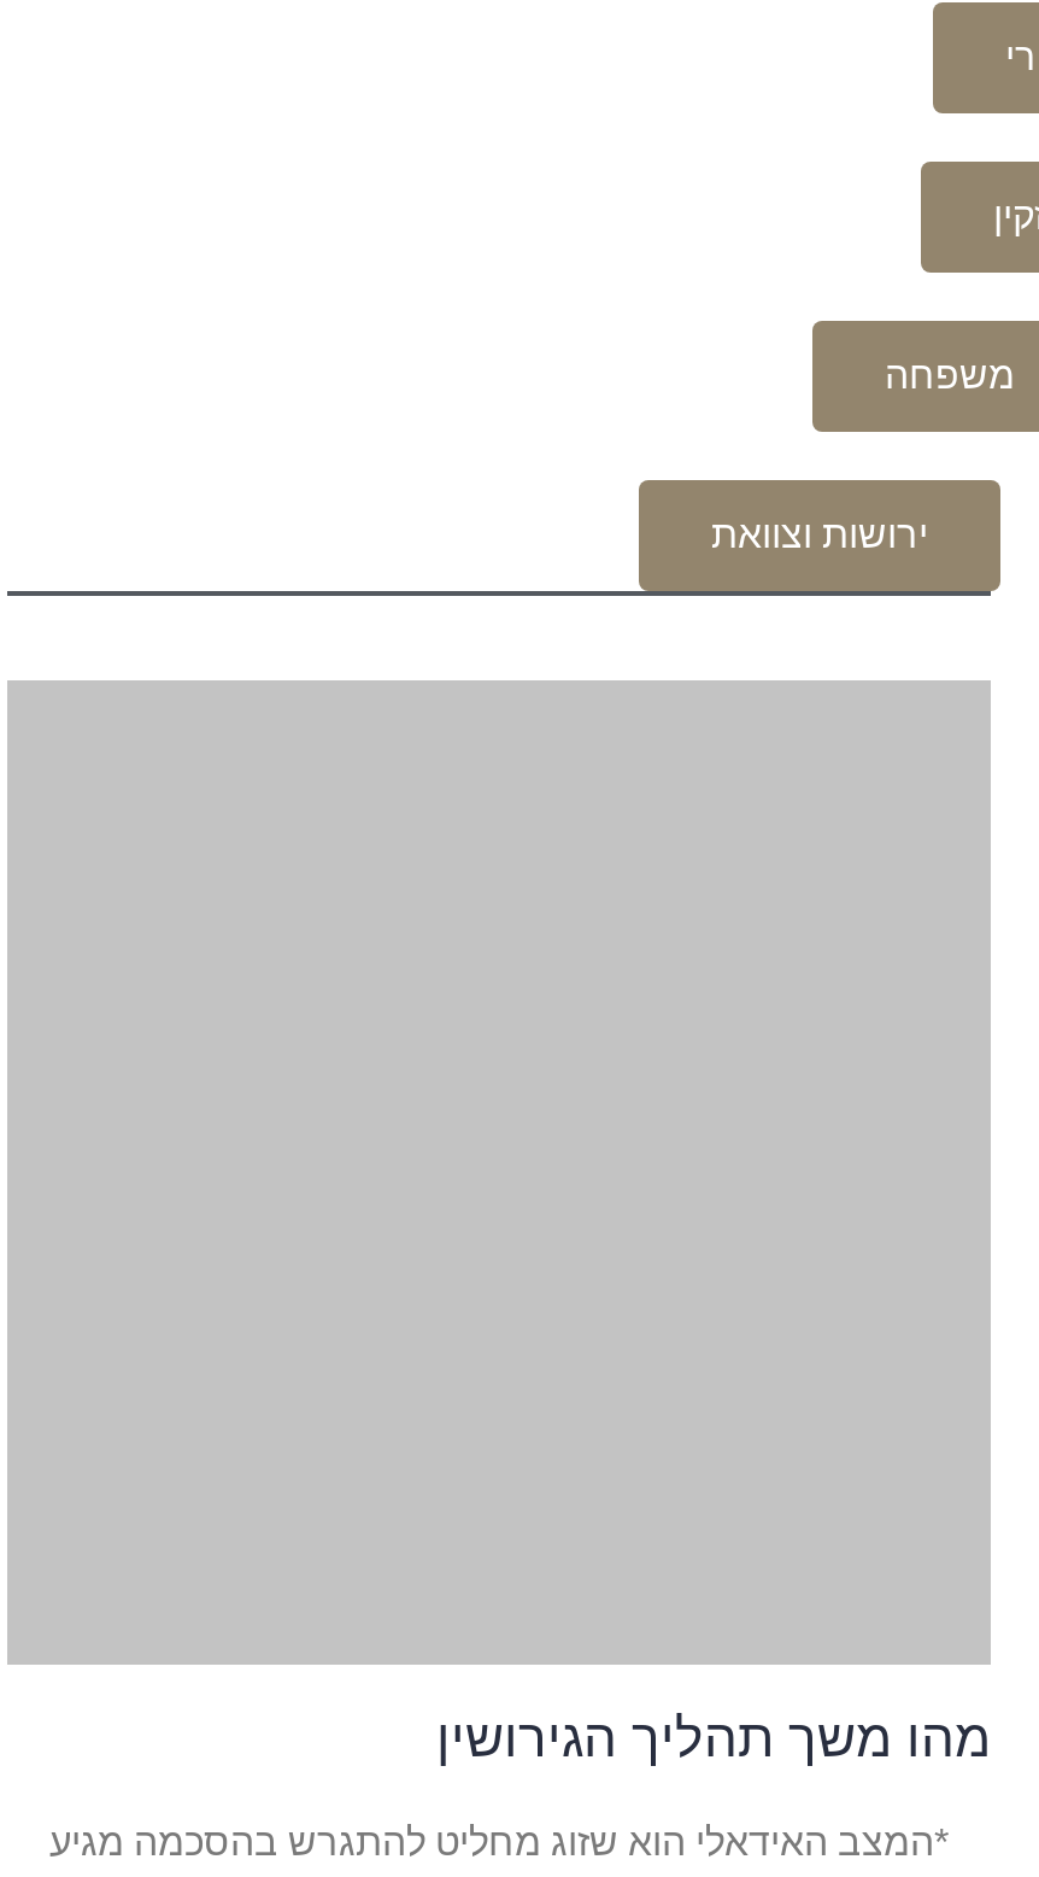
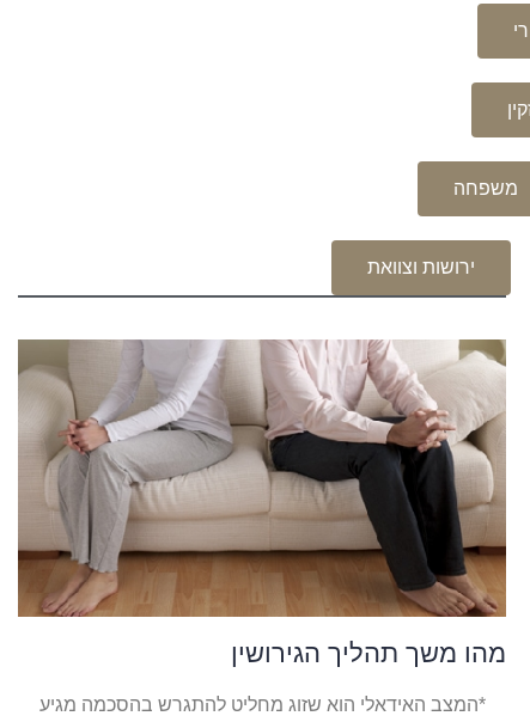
none -> [18,339,506,617] [image]

